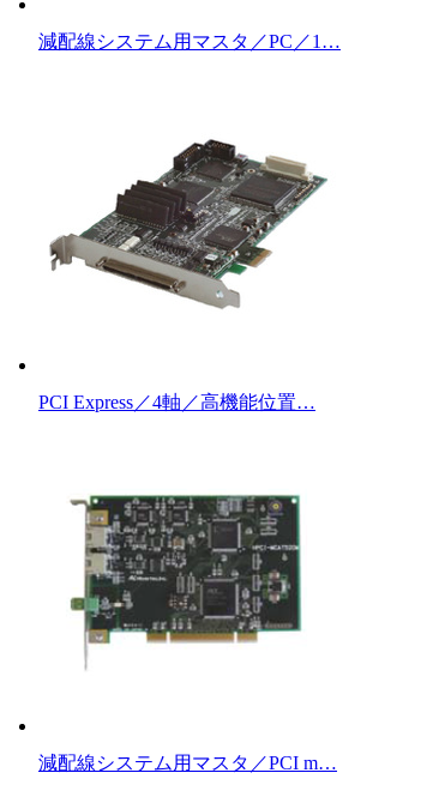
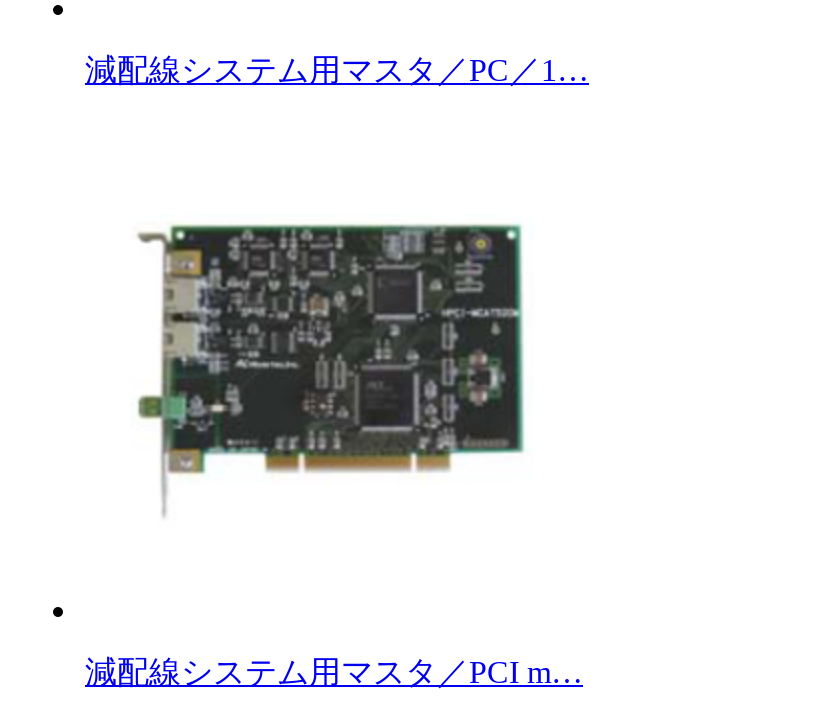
[49,138,329,309] [image] -> none
[38,392,315,413] PCI Express／4軸／高機能位置… -> none

